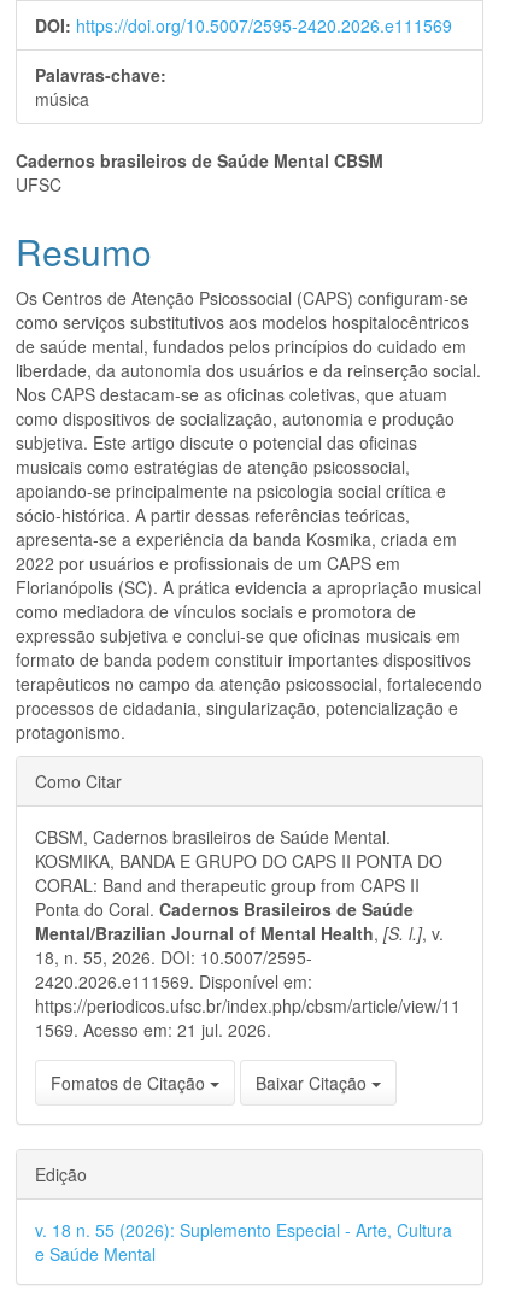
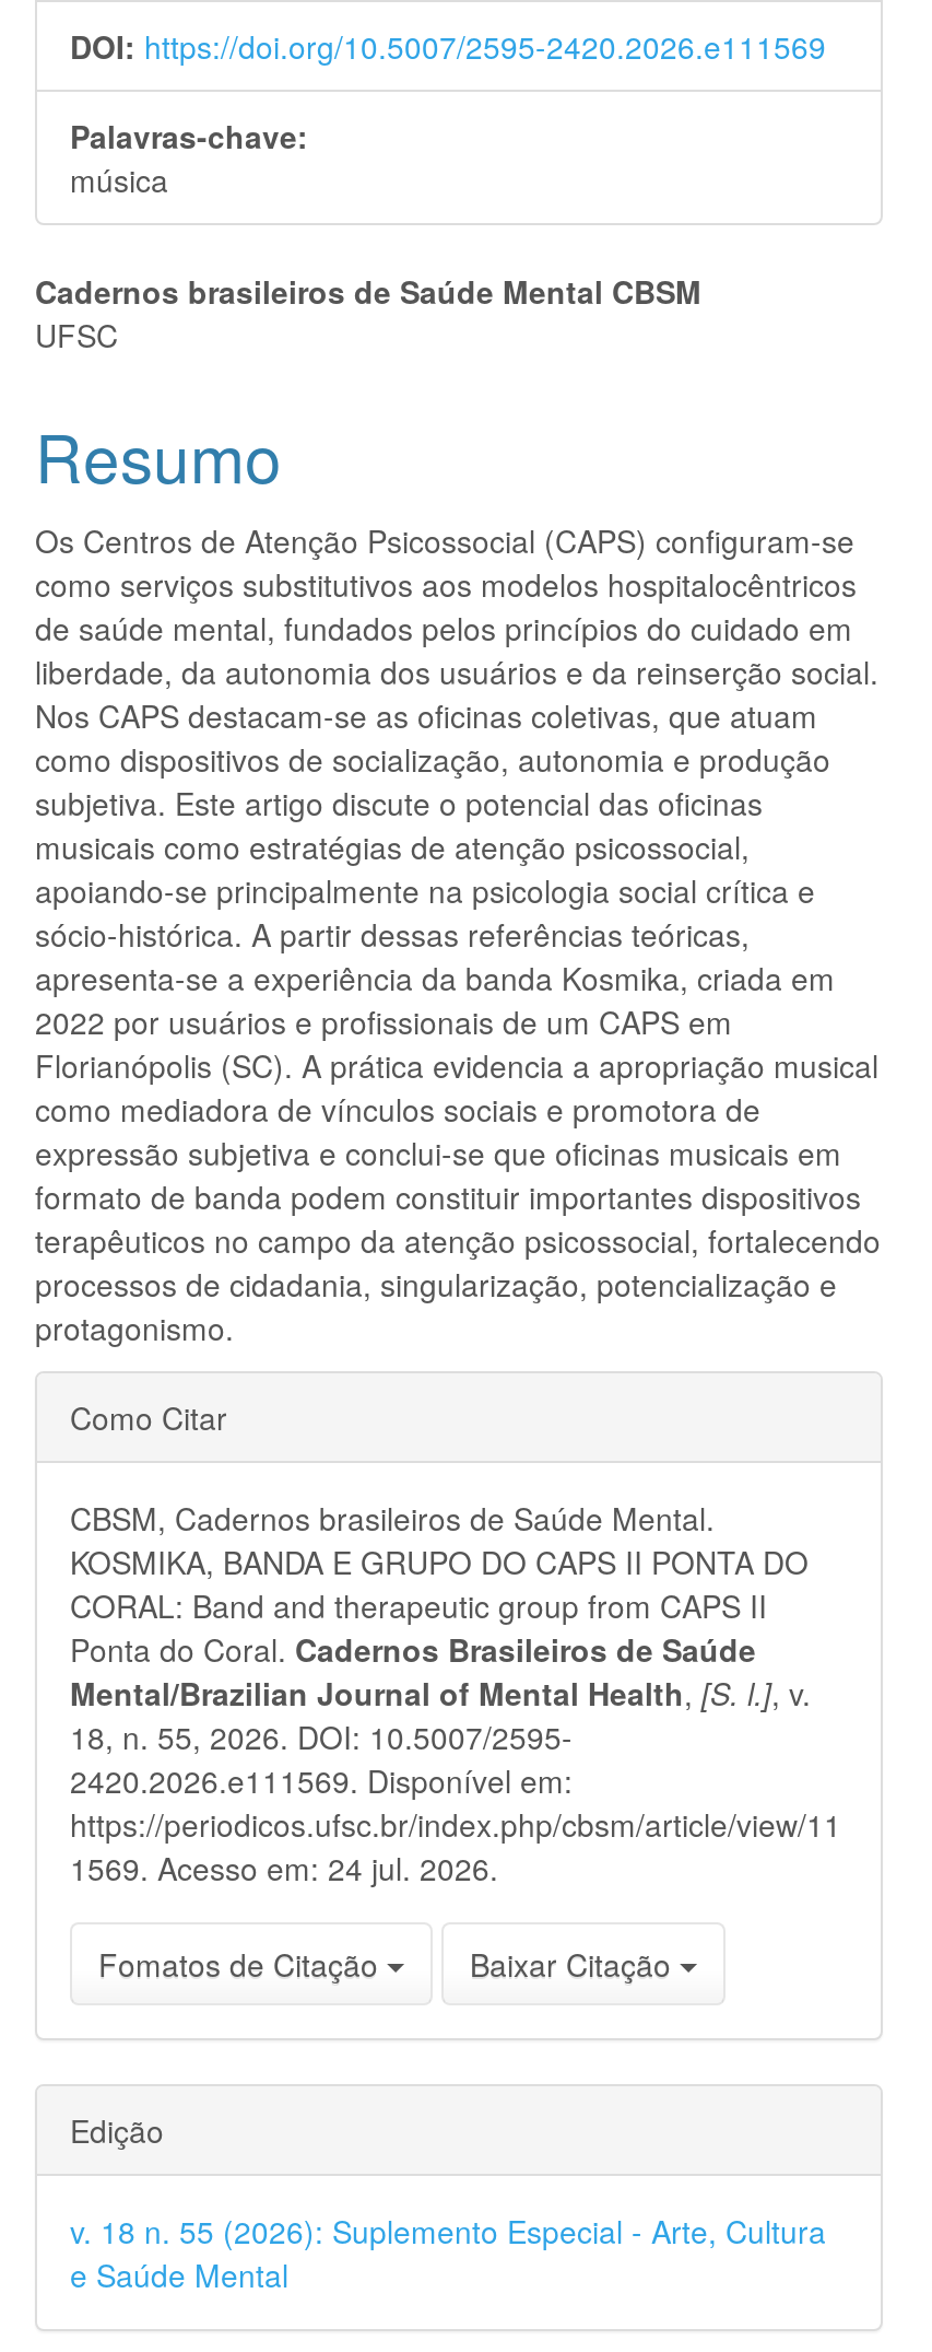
[35,1018,271,1042] 1569. Acesso em: 21 jul. 2026. -> [70,1846,498,1890] 1569. Acesso em: 24 jul. 2026.

